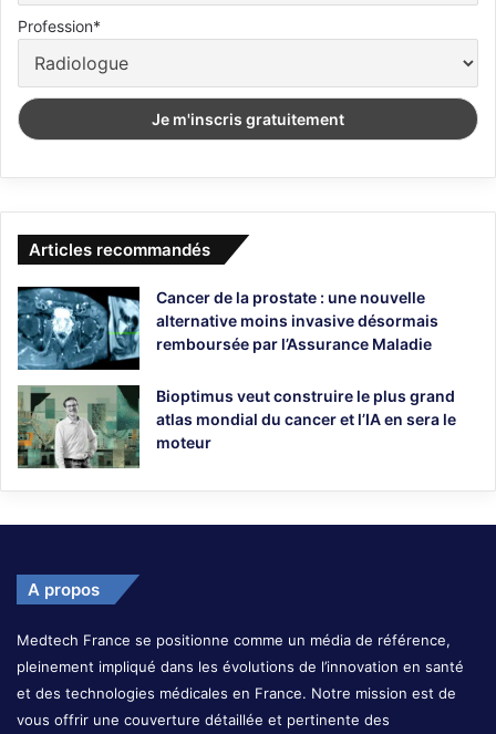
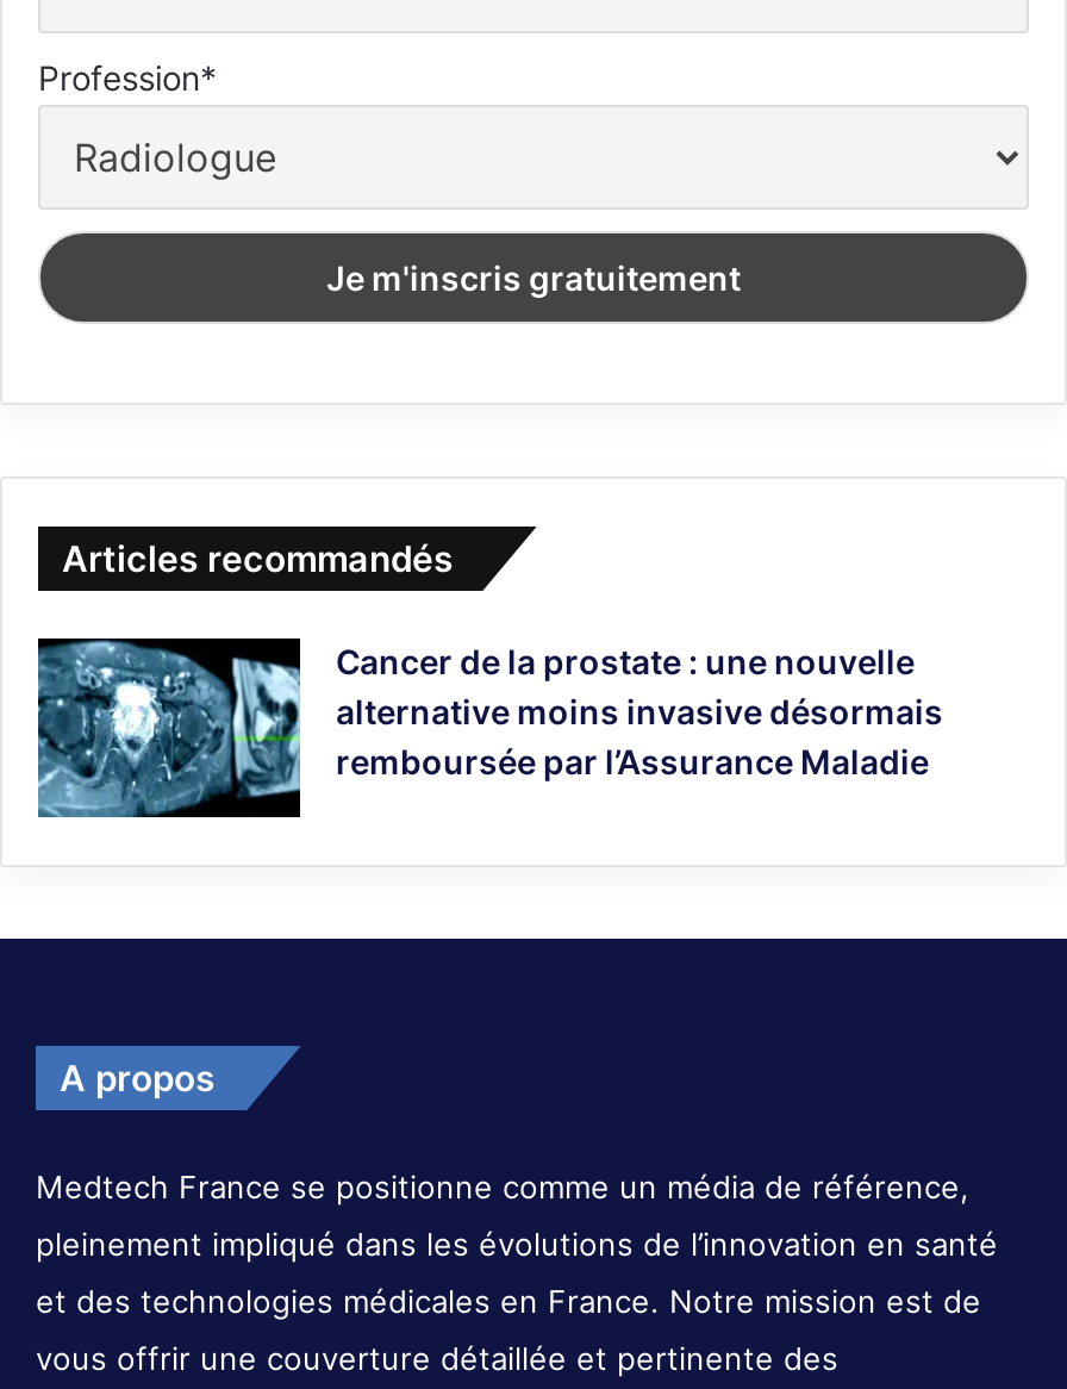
[17,385,456,469] [image] | Bioptimus veut construire le plus grand | atlas mondial du cancer et l’IA en sera le | moteur -> none

